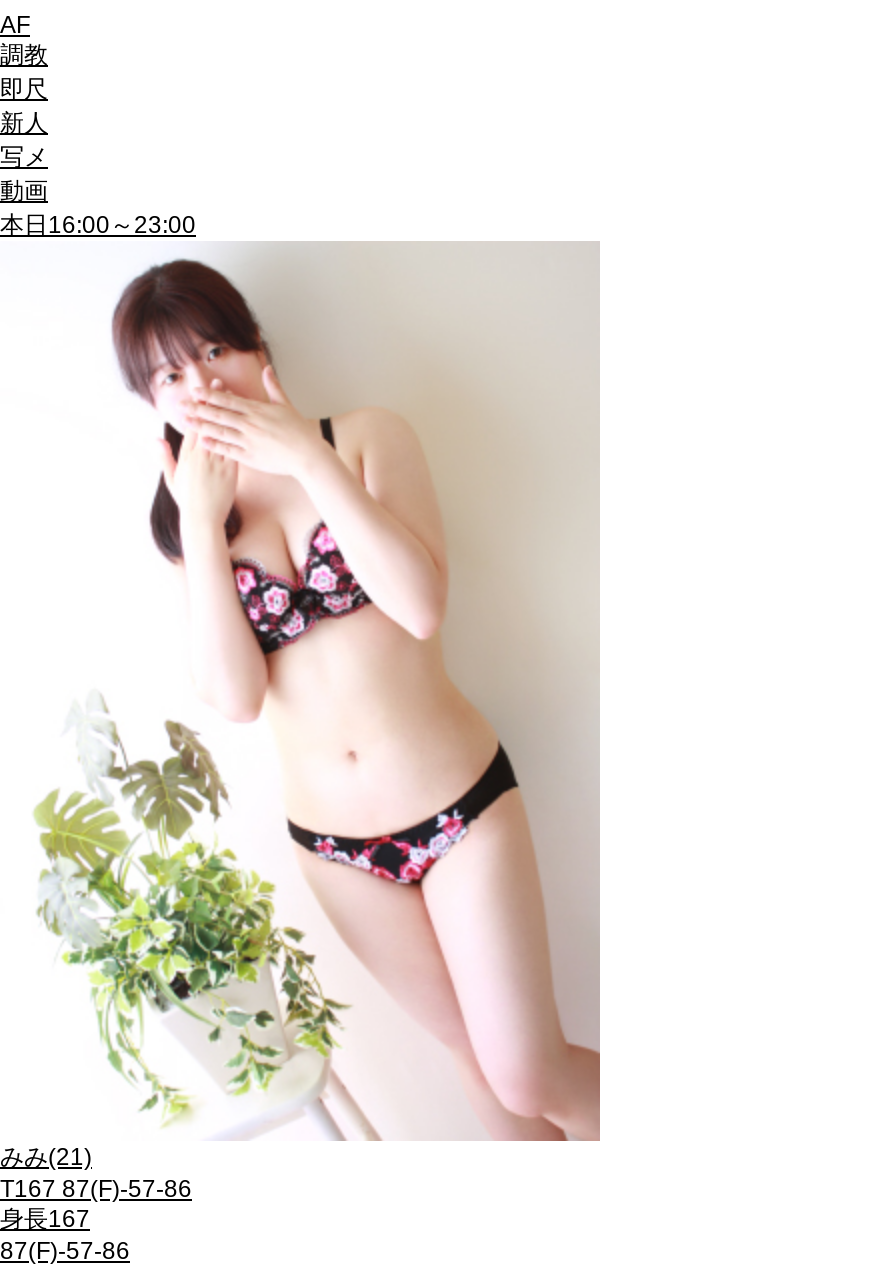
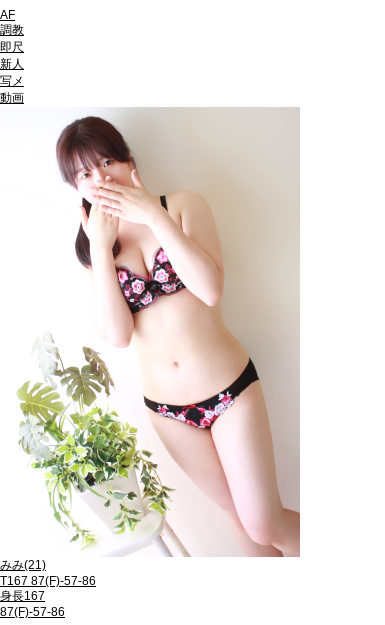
[0,211,196,239] 本日16:00～23:00 -> none

